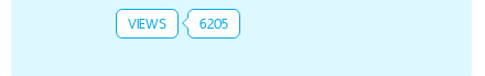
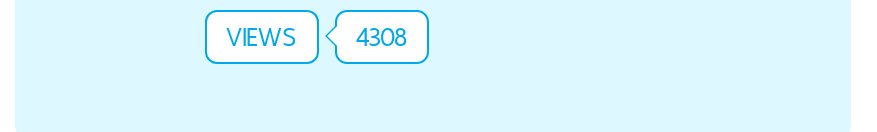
[128,10,228,35] VIEWS 6205 -> [226,13,406,57] VIEWS 4308

